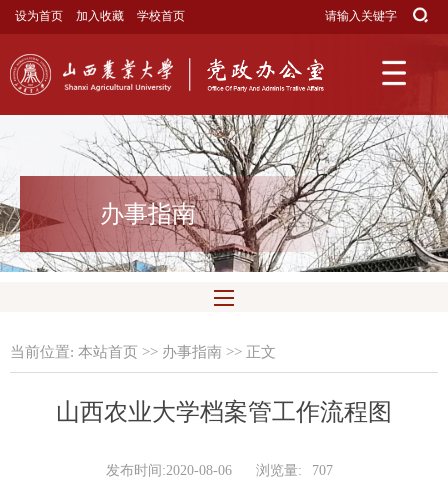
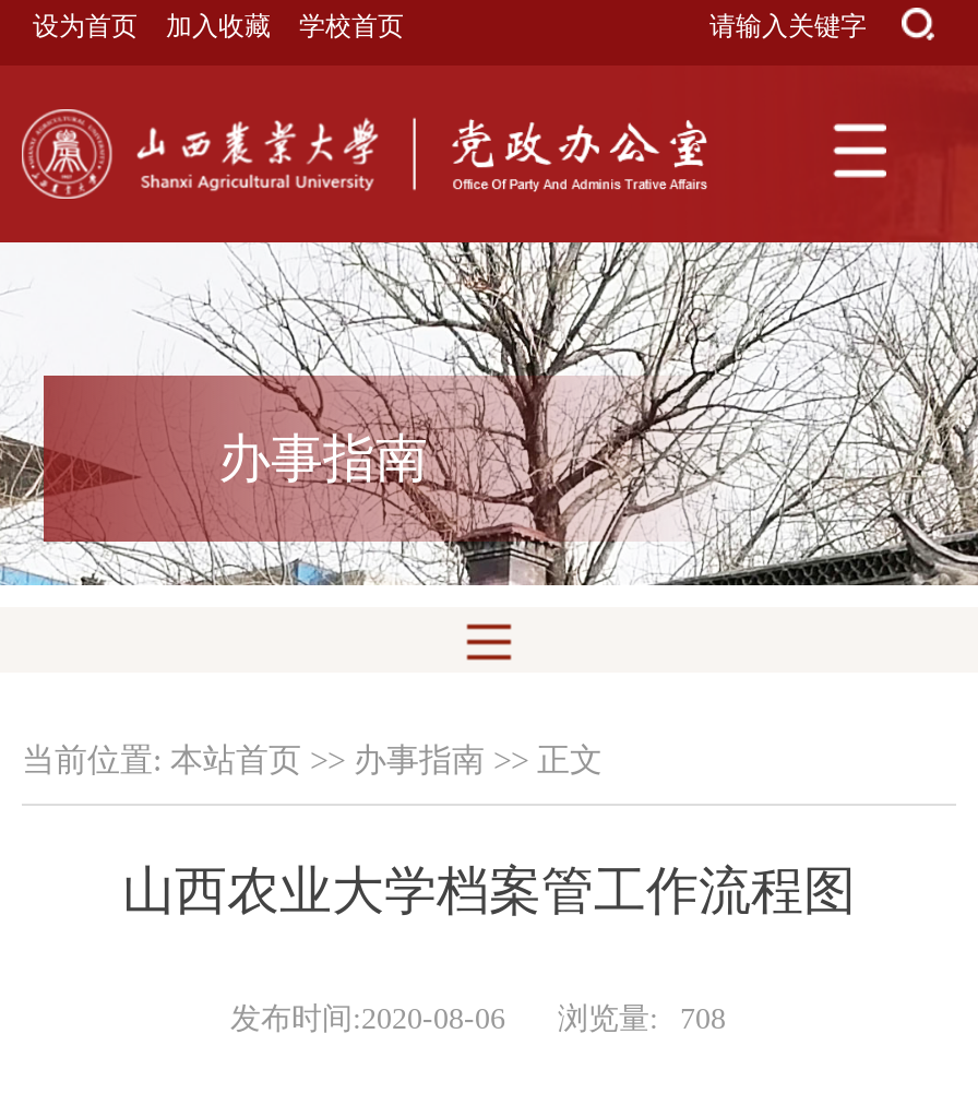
[105,463,332,478] 发布时间:2020-08-06 浏览量: 707 -> [230,1002,726,1035] 发布时间:2020-08-06 浏览量: 708

